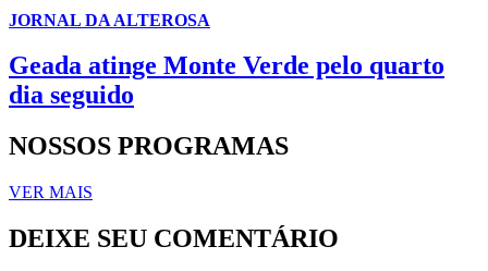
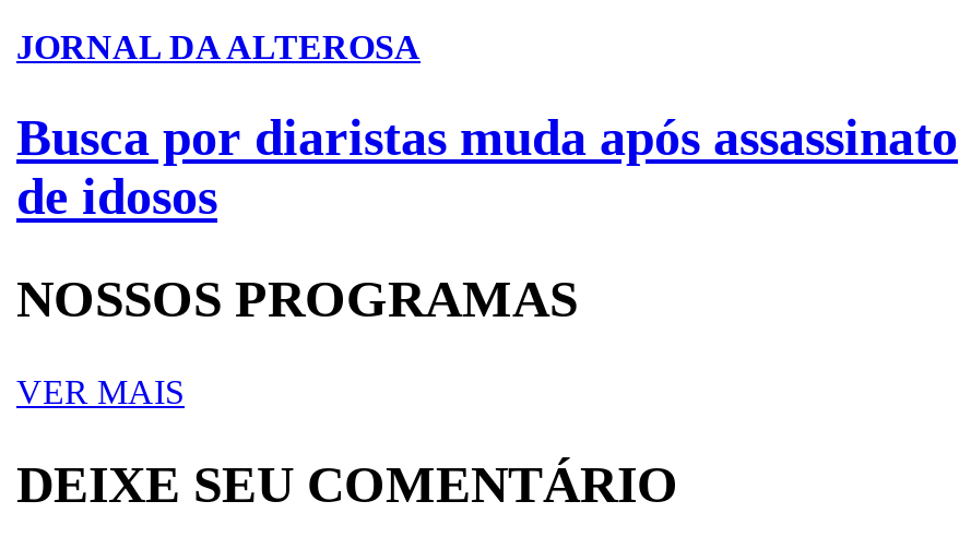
[9,52,444,109] Geada atinge Monte Verde pelo quarto | dia seguido -> [16,110,958,226] Busca por diaristas muda após assassinato | de idosos

